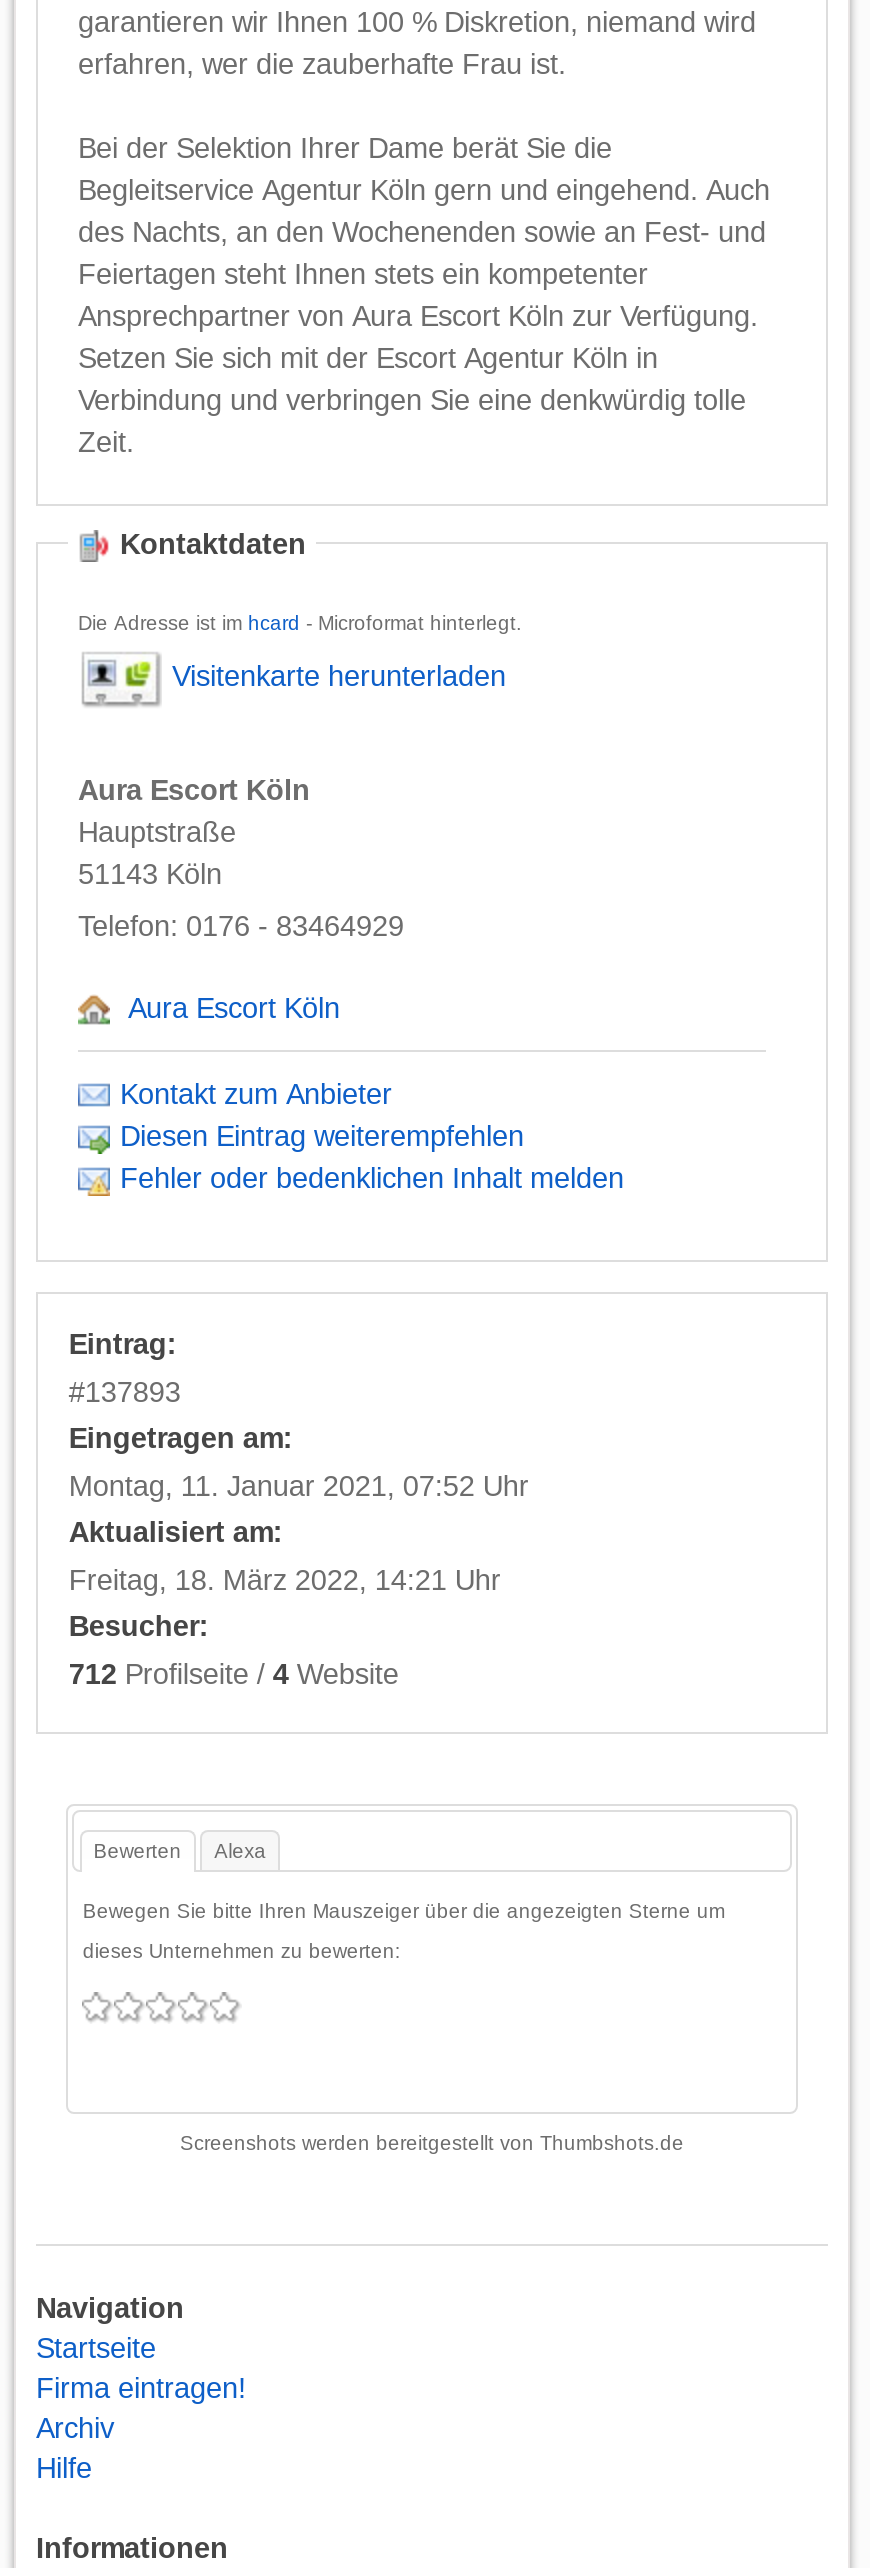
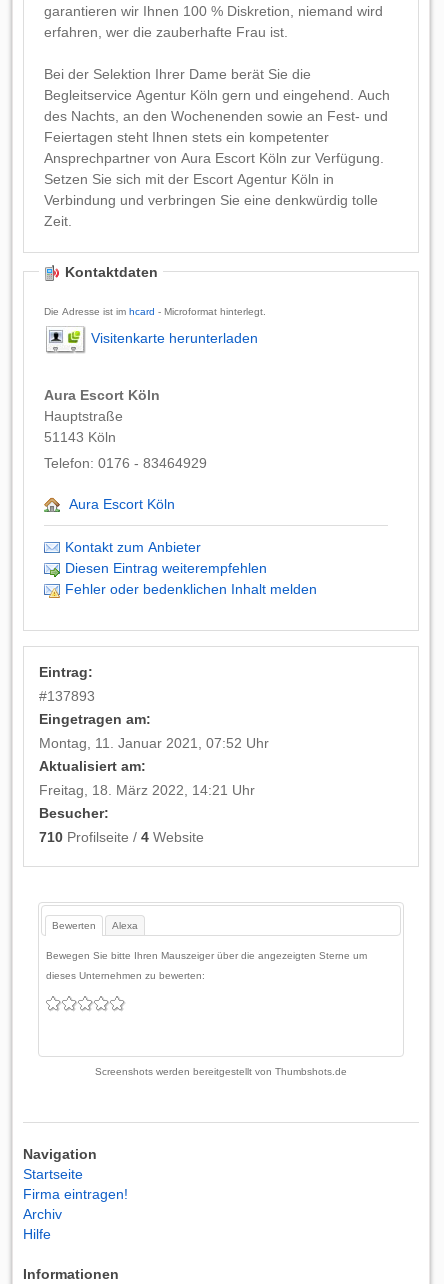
[69,1659,399,1691] 712 Profilseite / 4 Website -> [39,829,204,845] 710 Profilseite / 4 Website

